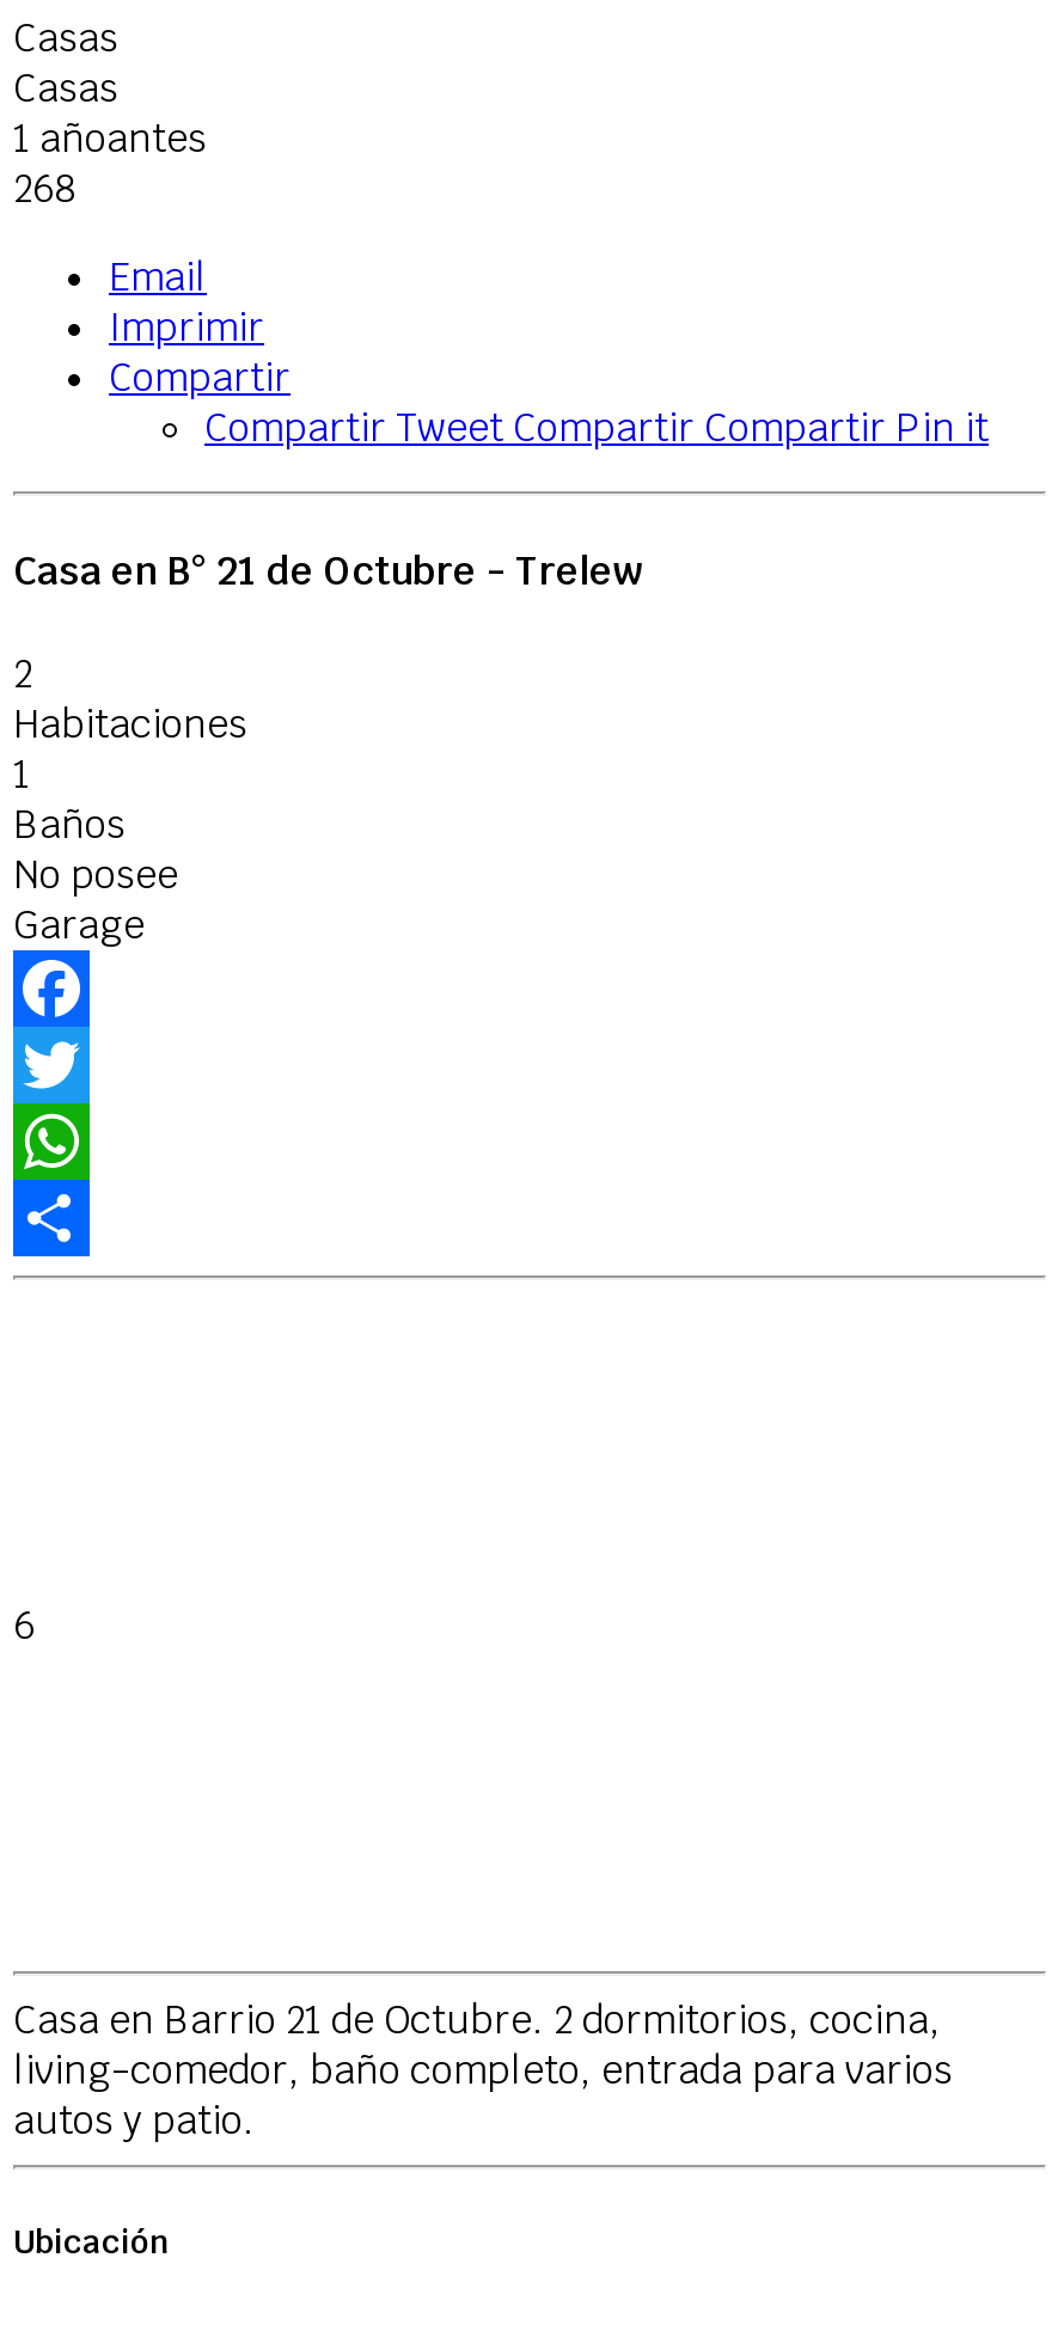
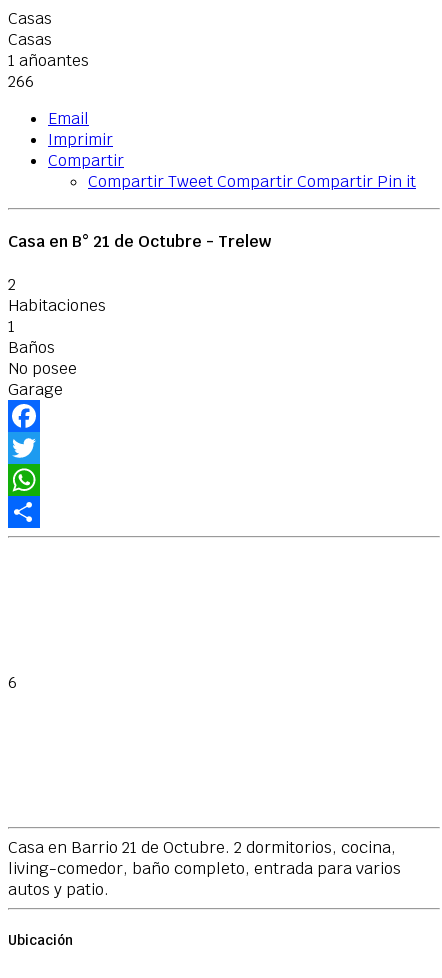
[13,164,75,214] 268 -> [8,71,34,92] 266

